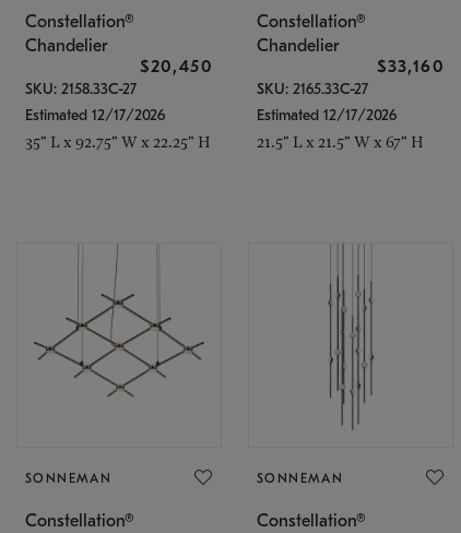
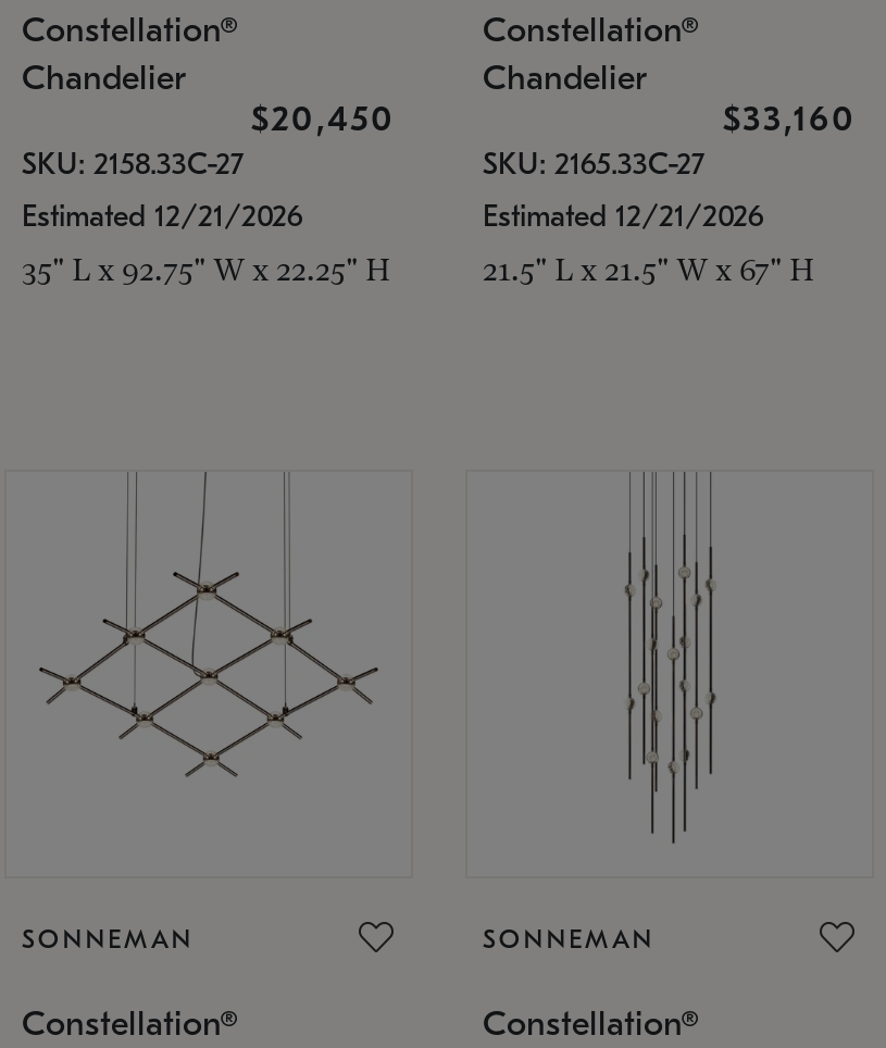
[25,106,165,124] Estimated 12/17/2026 -> [22,197,302,234] Estimated 12/21/2026
[257,106,397,124] Estimated 12/17/2026 -> [483,197,763,234] Estimated 12/21/2026

